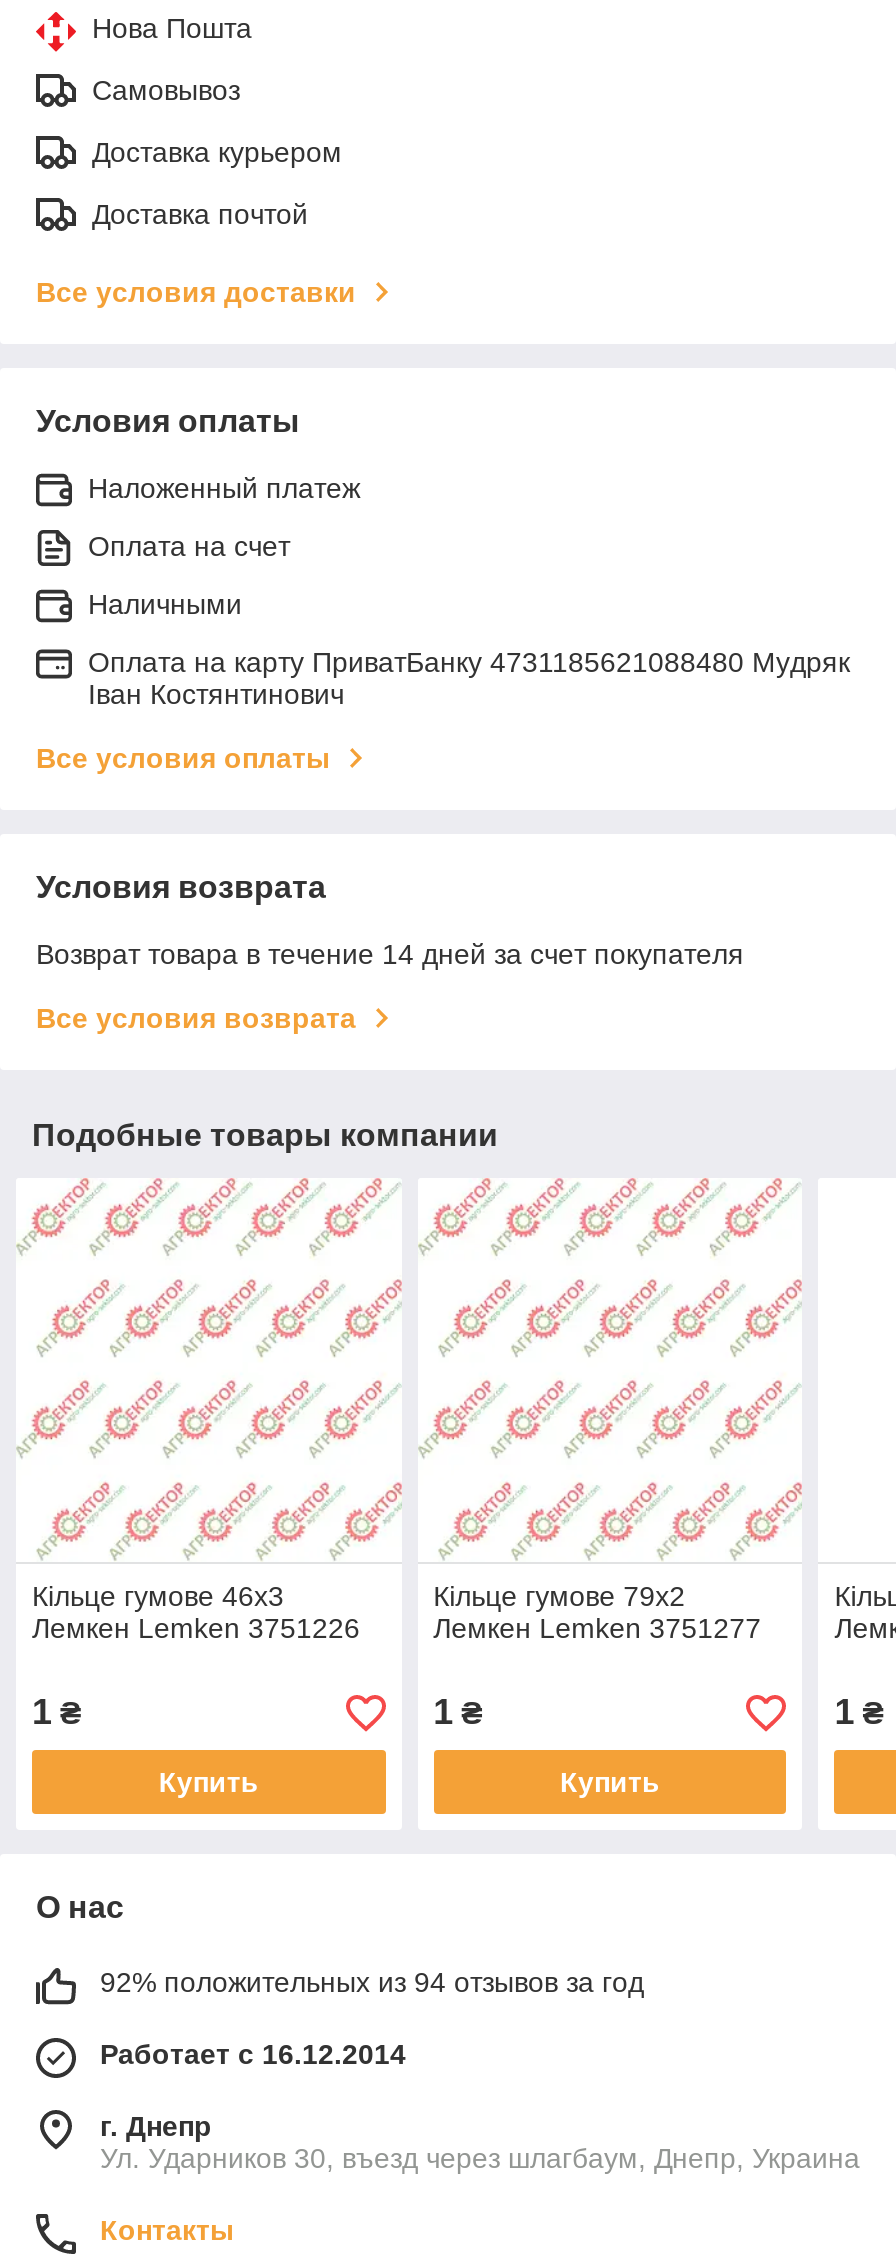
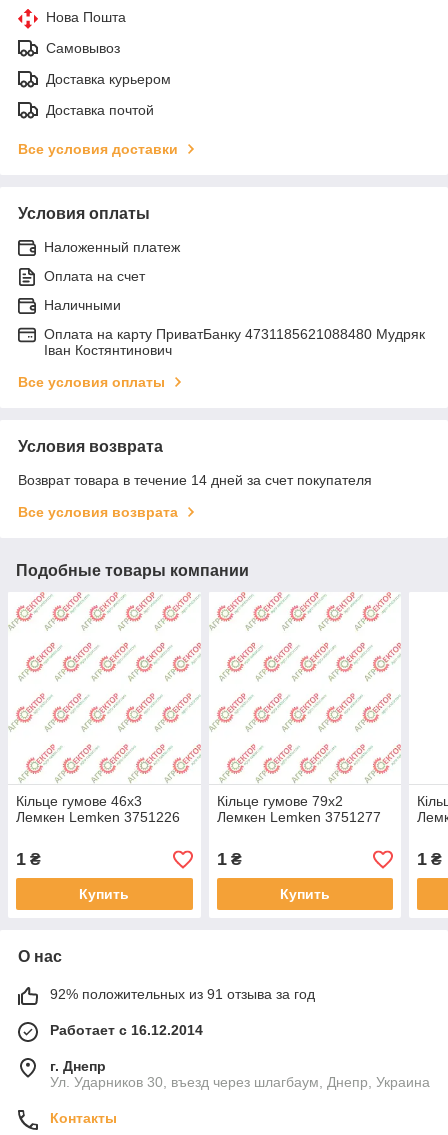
[100,1967,644,1999] 92% положительных из 94 отзывов за год -> [50,986,315,1002] 92% положительных из 91 отзыва за год

